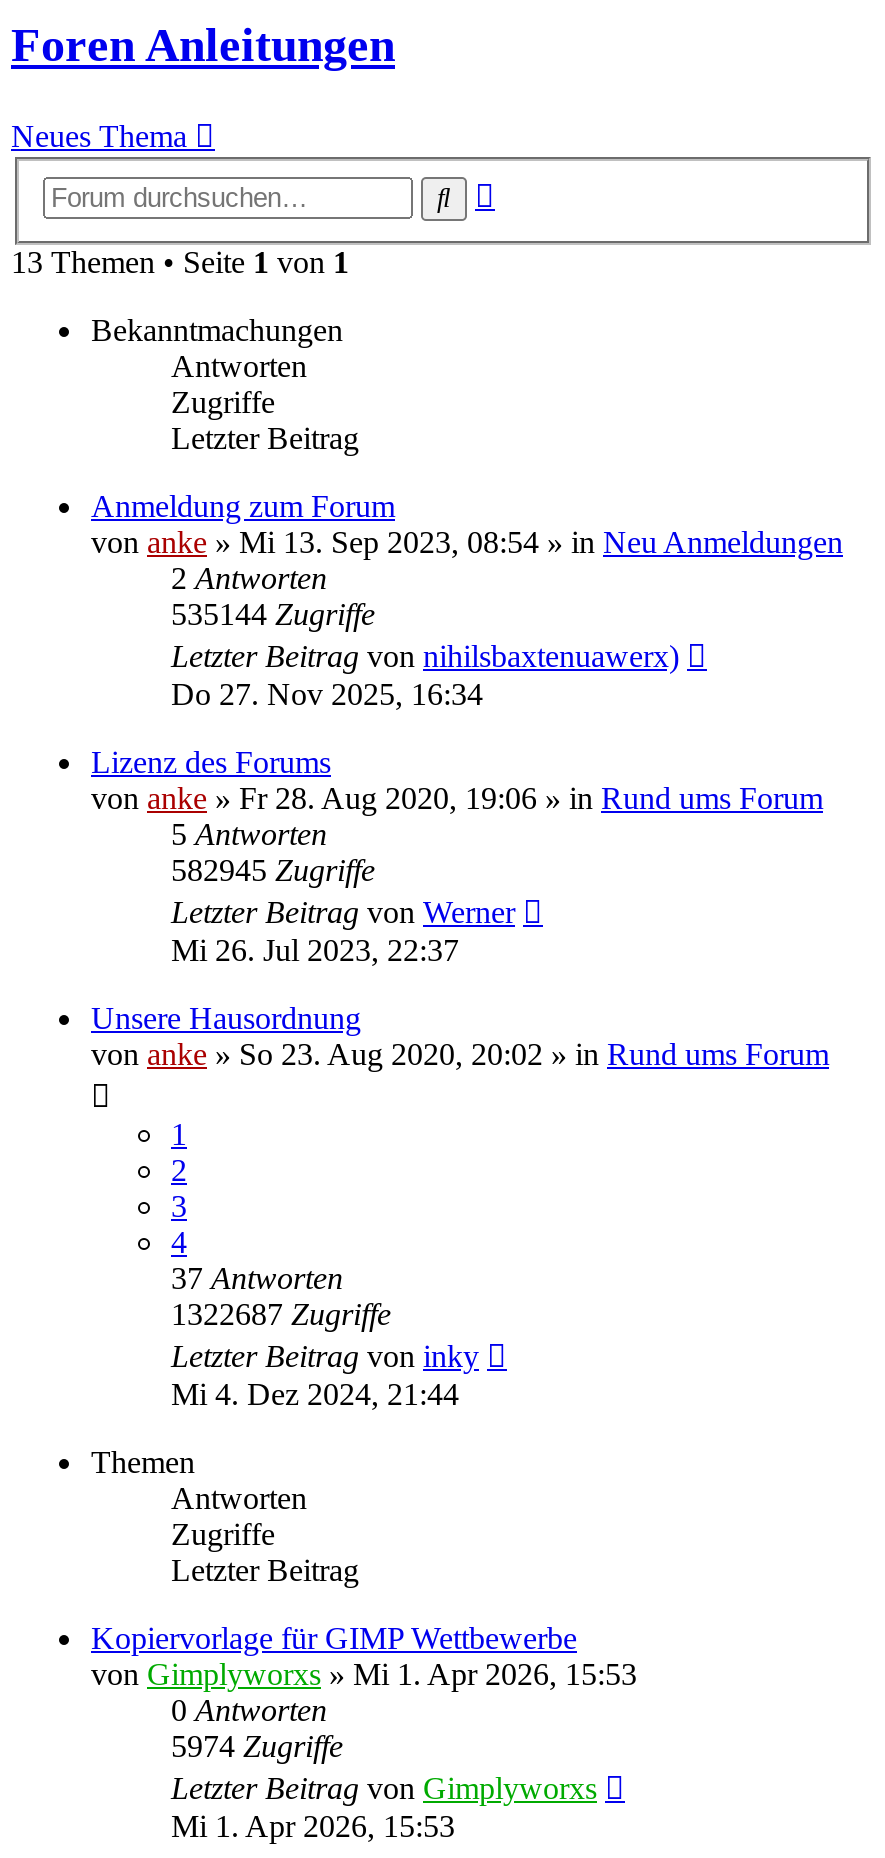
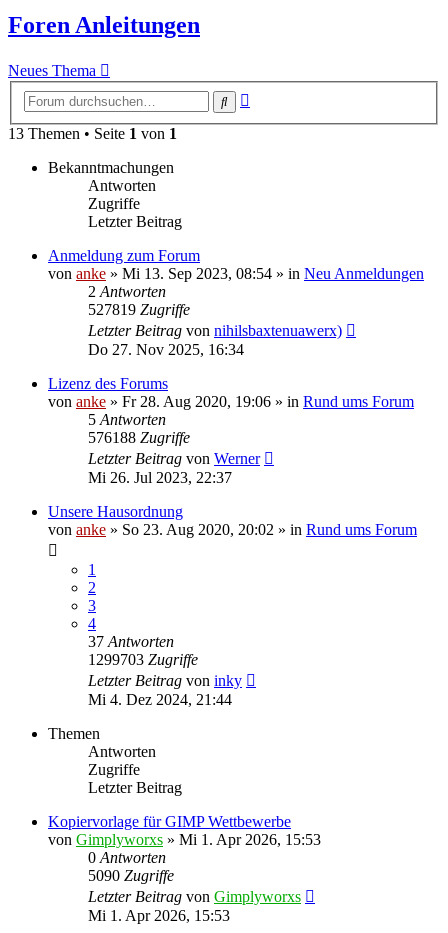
[171,597,375,631] 535144 Zugriffe -> [88,301,190,318] 527819 Zugriffe
[171,853,375,887] 582945 Zugriffe -> [88,429,190,446] 576188 Zugriffe
[171,1297,391,1331] 1322687 Zugriffe -> [88,651,198,668] 1299703 Zugriffe
[171,1729,343,1763] 5974 Zugriffe -> [88,867,174,884] 5090 Zugriffe

